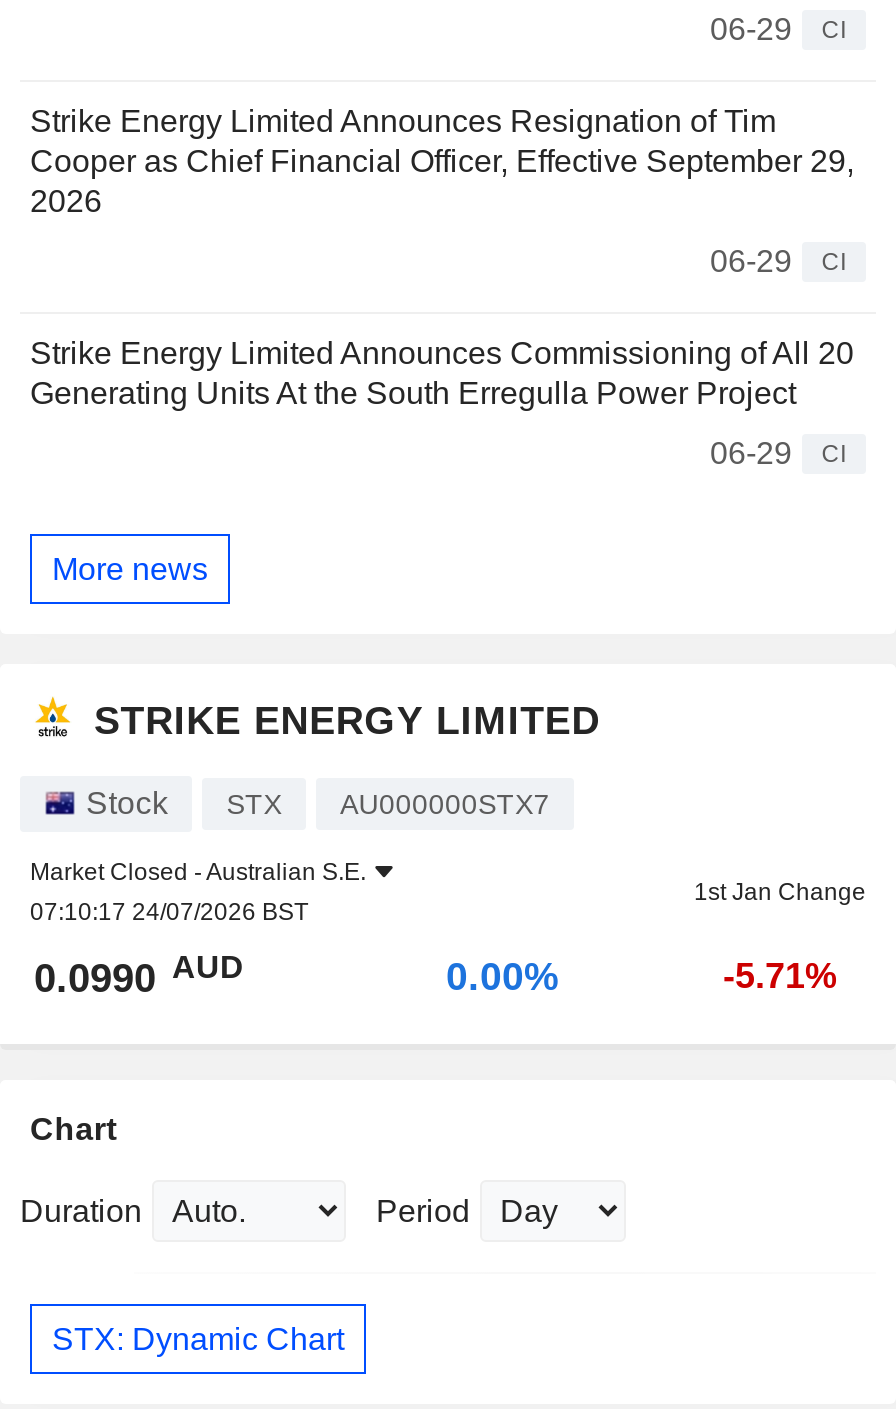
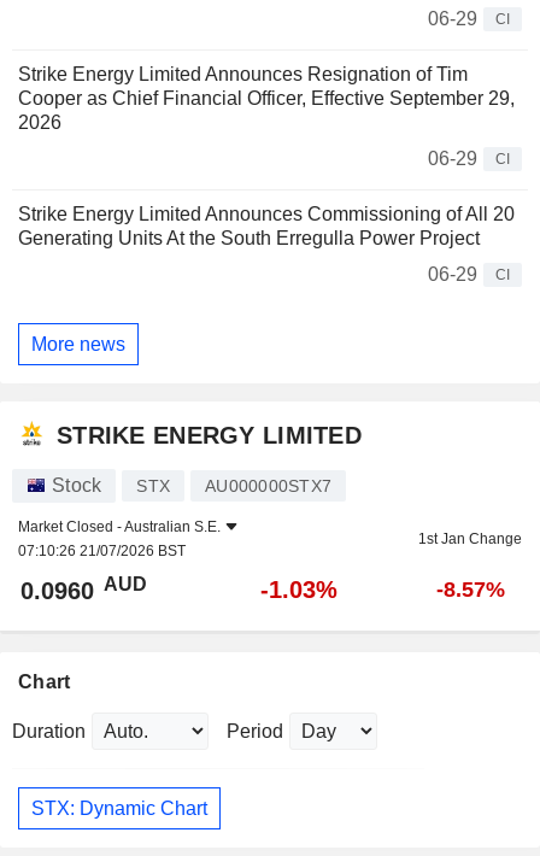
[30,898,308,926] 07:10:17 24/07/2026 BST -> [18,543,186,560] 07:10:26 21/07/2026 BST
[34,950,244,1000] 0.0990 AUD -> [20,574,147,604] 0.0960 AUD
[446,954,560,998] 0.00% -> [260,577,337,603] -1.03%
[723,956,837,996] -5.71% -> [436,578,504,602] -8.57%

